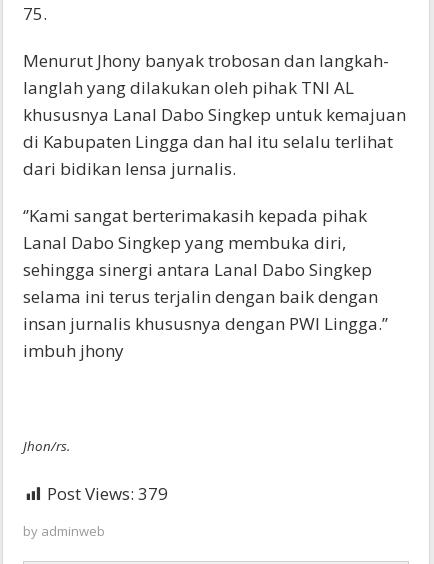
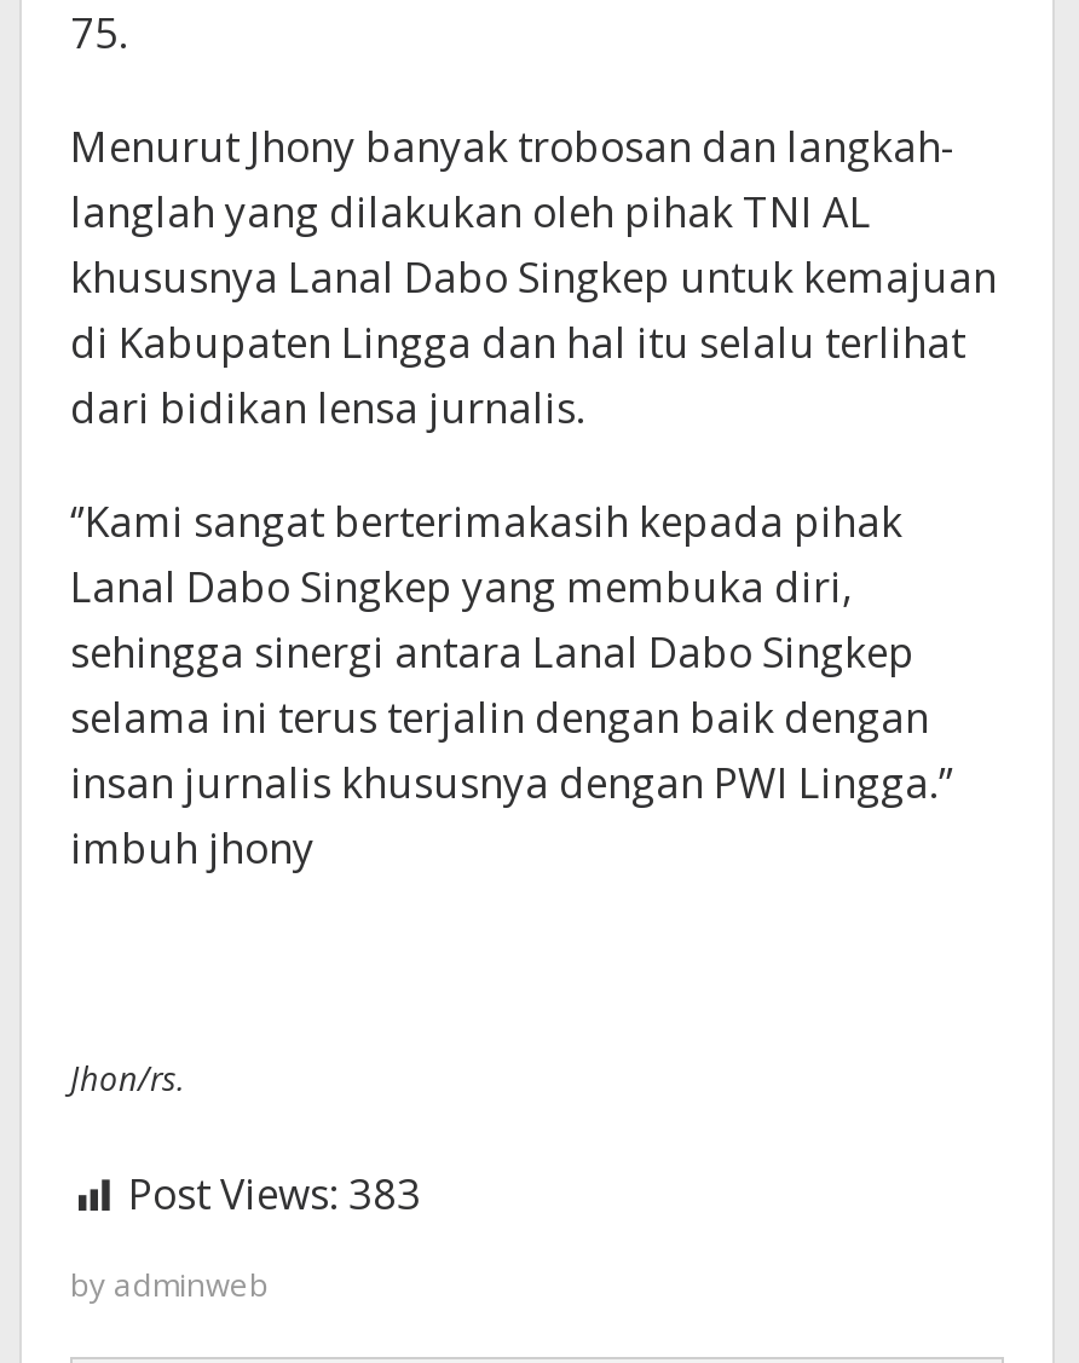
[47,482,168,505] Post Views: 379 -> [128,1167,421,1222] Post Views: 383

